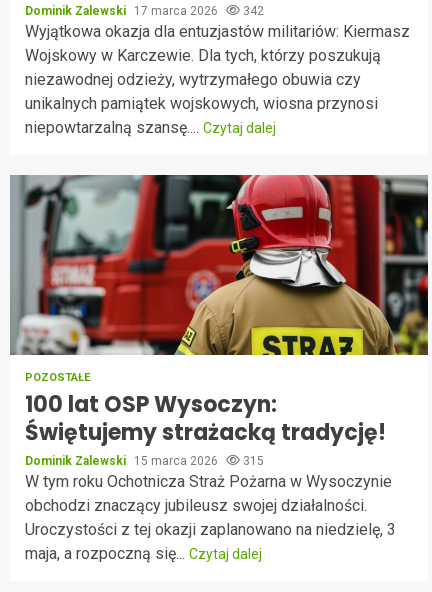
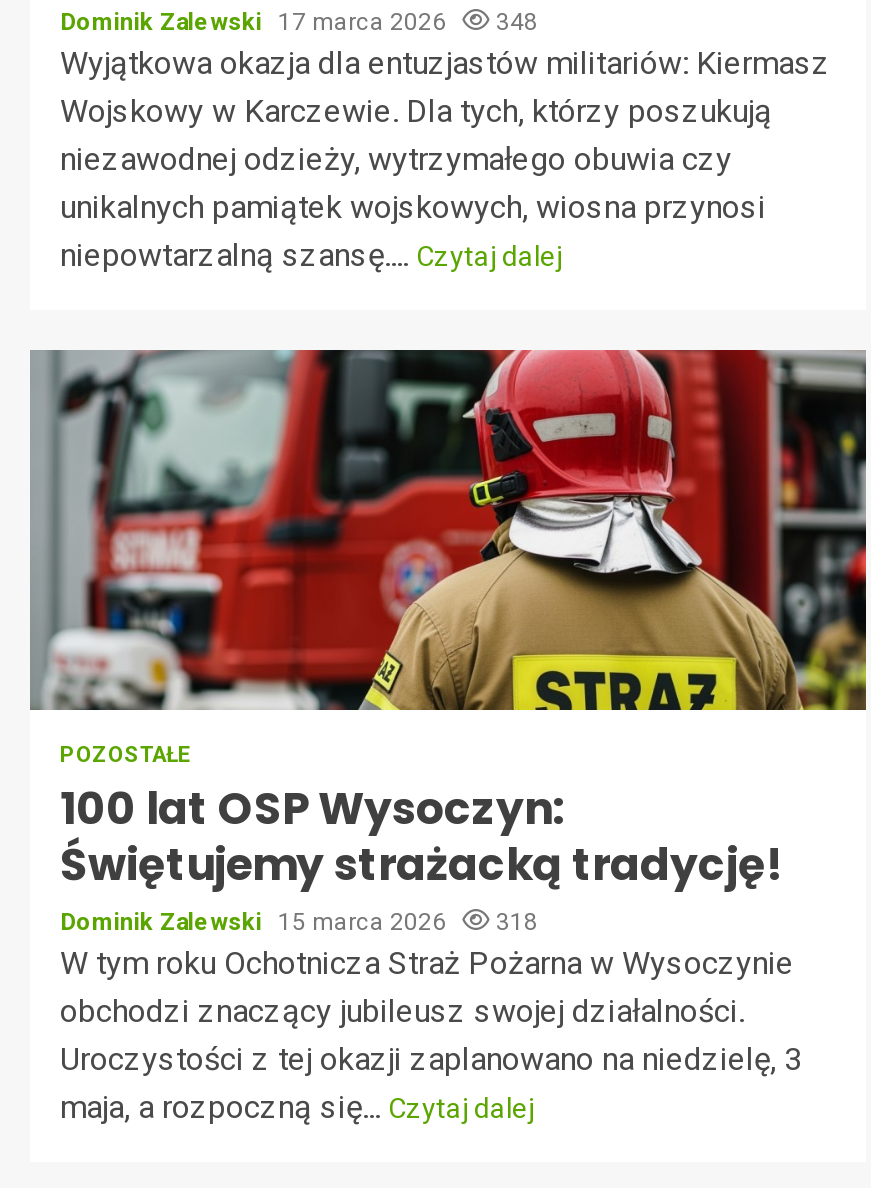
[25,4,264,18] Dominik Zalewski 17 marca 2026 342 -> [60,8,538,36] Dominik Zalewski 17 marca 2026 348
[25,454,264,468] Dominik Zalewski 15 marca 2026 315 -> [60,908,538,936] Dominik Zalewski 15 marca 2026 318

